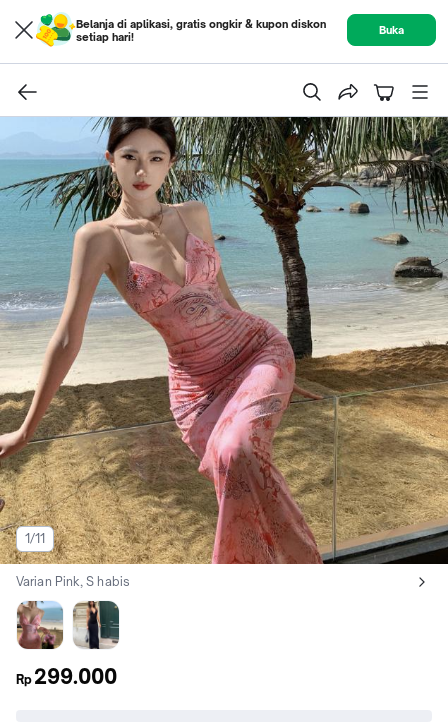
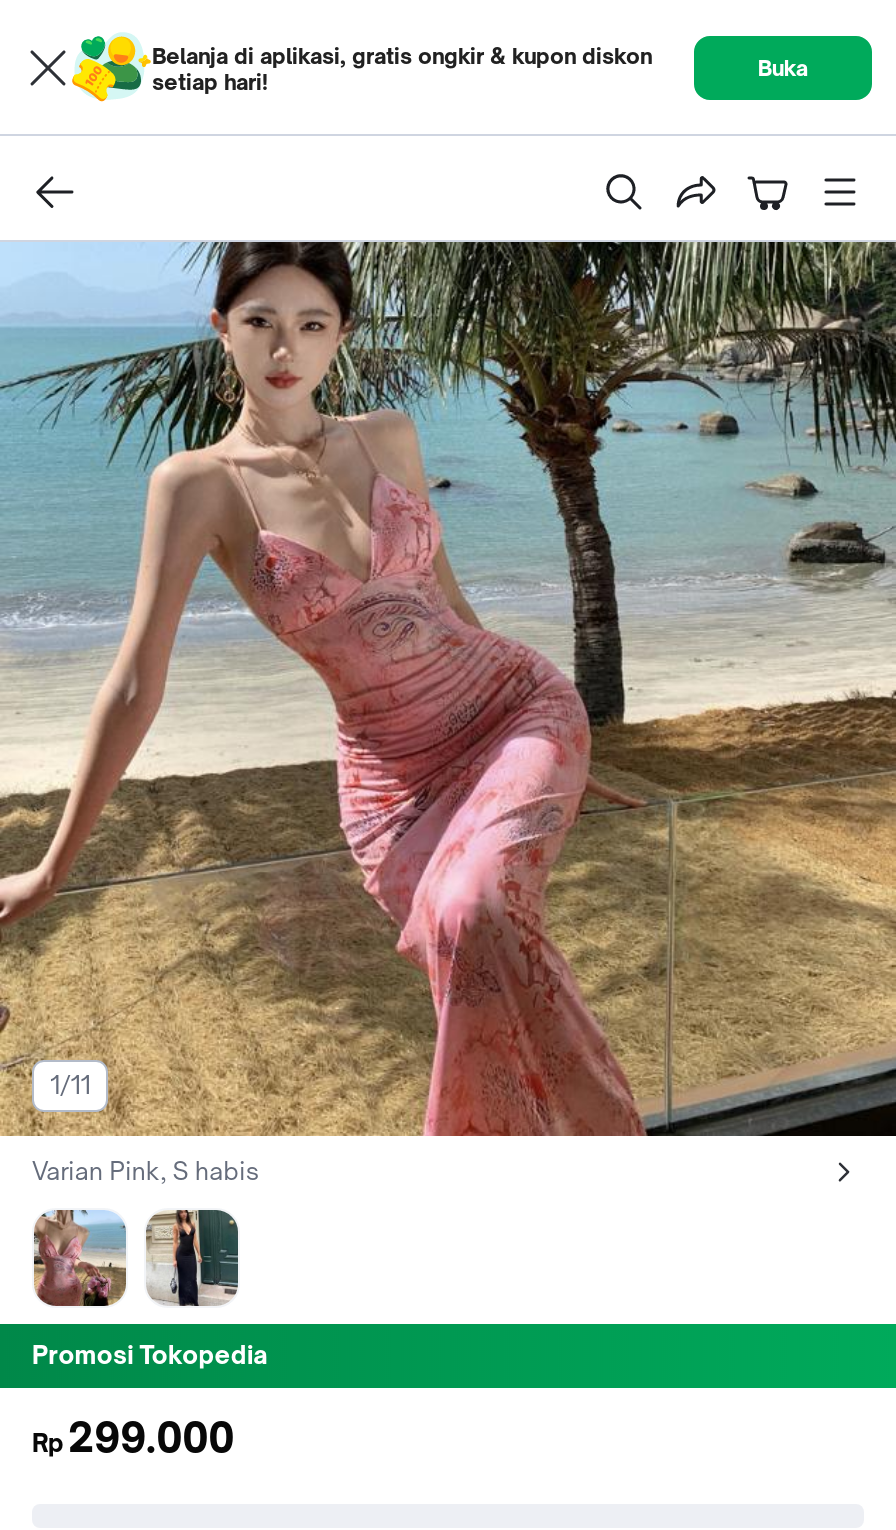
none -> [32,1340,267,1370] Promosi Tokopedia

